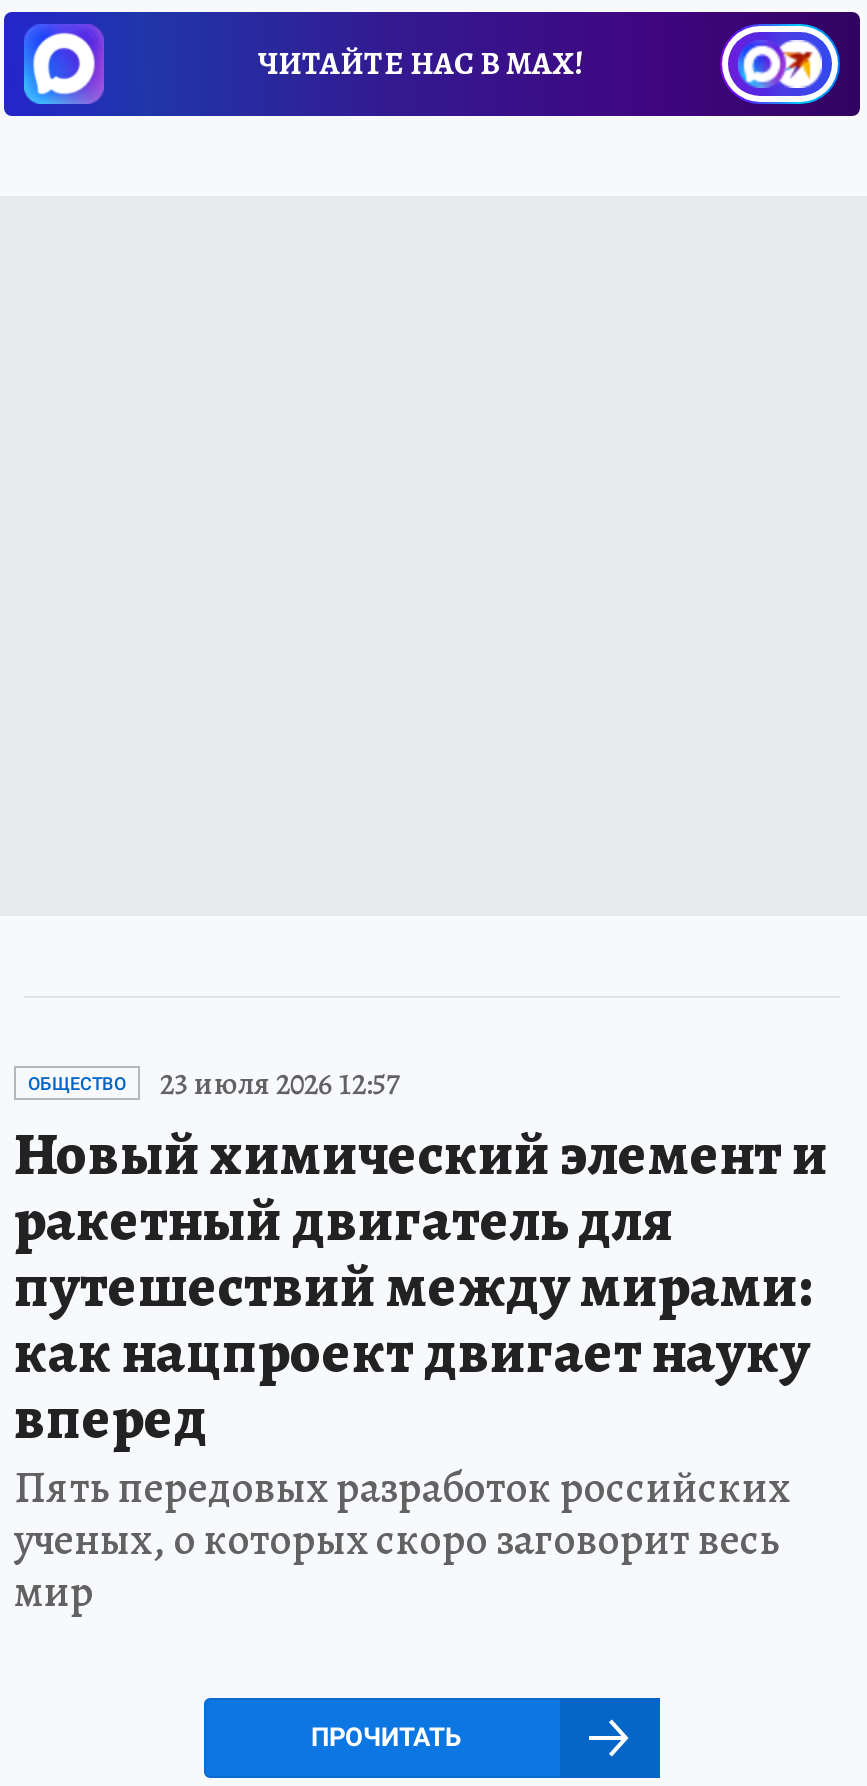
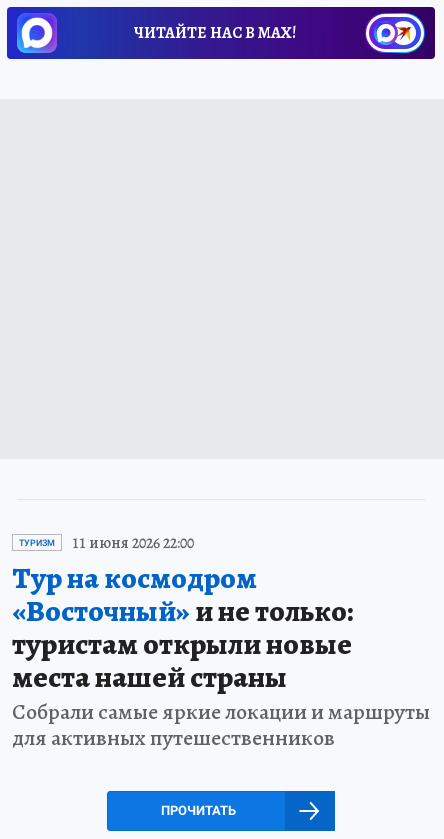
[14,1061,828,1621] ОБЩЕСТВО | 23 июля 2026 12:57 | Новый химический элемент и | ракетный двигатель для | путешествий между мирами: | как нацпроект двигает науку | вперед | Пять передовых разработок российских | ученых, о которых скоро заговорит весь | мир -> [12,532,430,753] ТУРИЗМ | 11 июня 2026 22:00 | Тур на космодром | «Восточный»и не только: | туристам открыли новые | места нашей страны | Собрали самые яркие локации и маршруты | для активных путешественников

